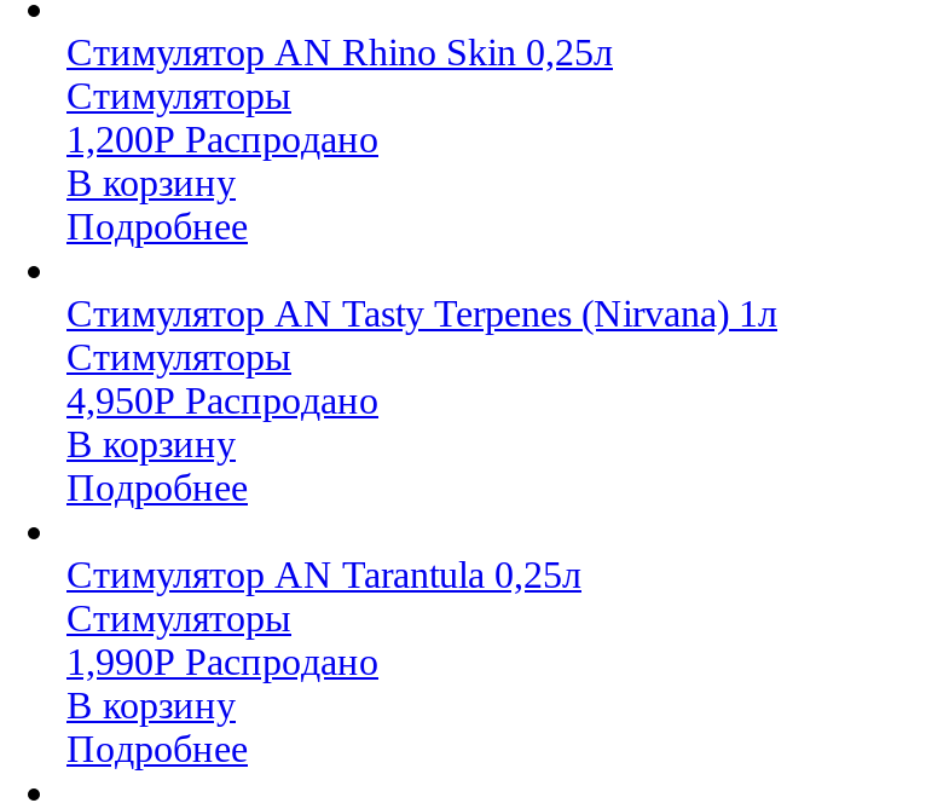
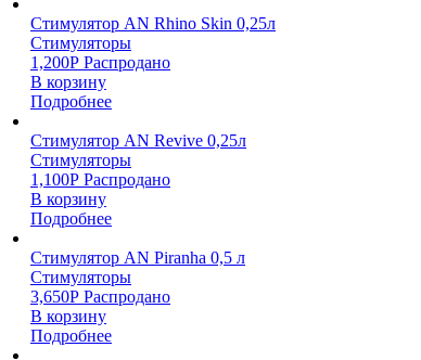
[66,293,777,334] Стимулятор AN Tasty Terpenes (Nirvana) 1л -> [30,131,246,150] Стимулятор AN Revive 0,25л
[66,380,378,421] 4,950Р Распродано -> [30,170,170,189] 1,100Р Распродано
[66,554,581,595] Стимулятор AN Tarantula 0,25л -> [30,248,245,267] Стимулятор AN Piranha 0,5 л
[66,641,378,682] 1,990Р Распродано -> [30,287,170,306] 3,650Р Распродано

